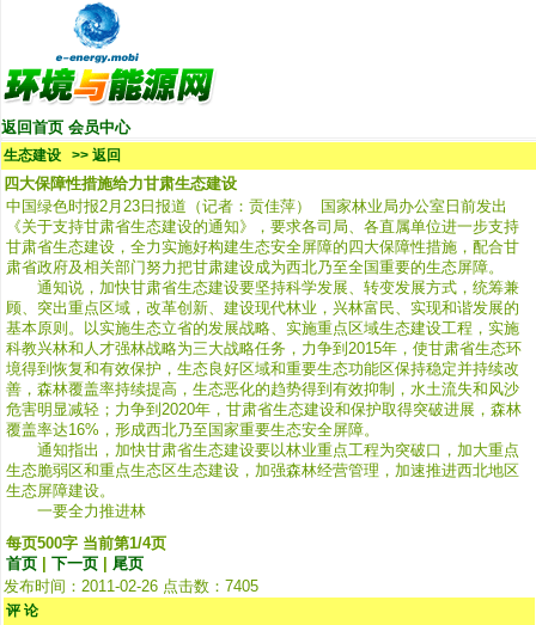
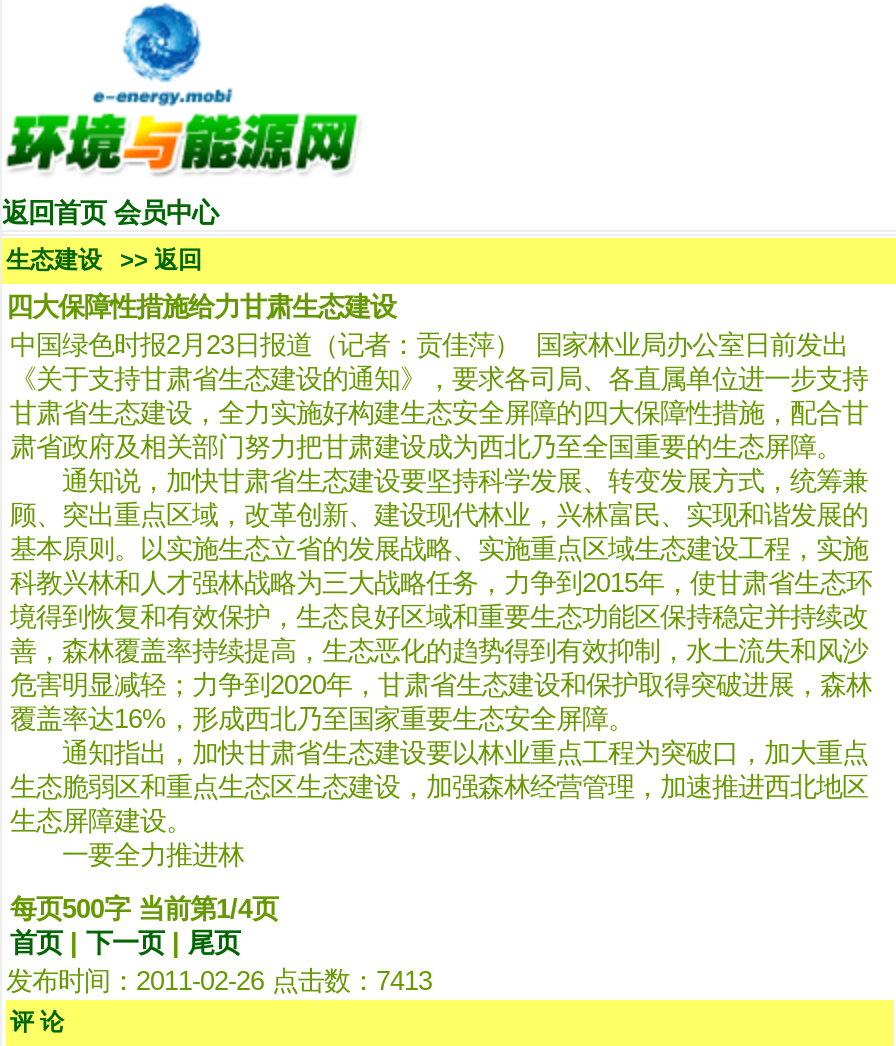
[4,577,258,595] 发布时间：2011-02-26 点击数：7405 -> [6,966,432,996] 发布时间：2011-02-26 点击数：7413

